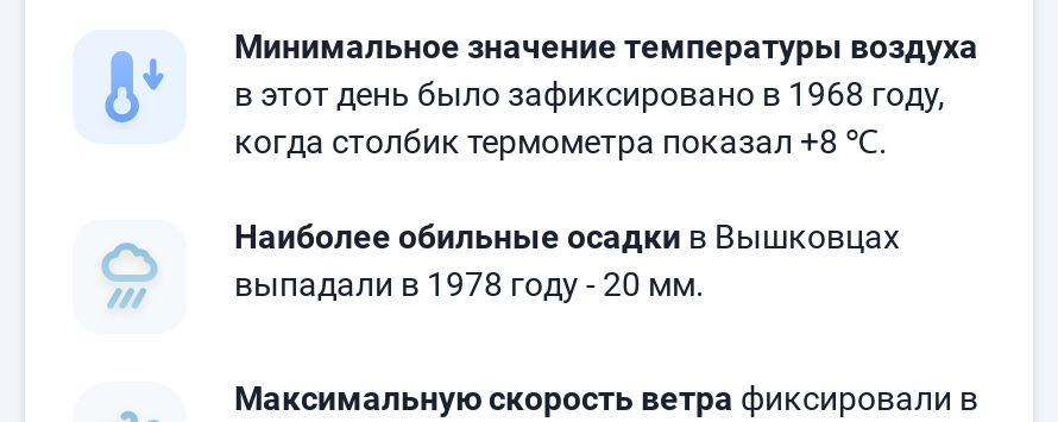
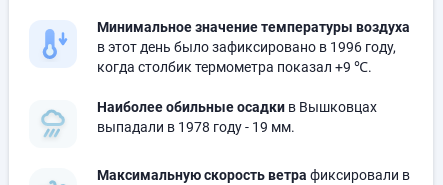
[234,75,945,113] в этот день было зафиксировано в 1968 году, -> [97,39,396,55] в этот день было зафиксировано в 1996 году,
[234,122,888,160] когда столбик термометра показал +8 ℃. -> [97,59,372,75] когда столбик термометра показал +9 ℃.
[234,265,705,303] выпадали в 1978 году - 20 мм. -> [97,119,295,135] выпадали в 1978 году - 19 мм.

